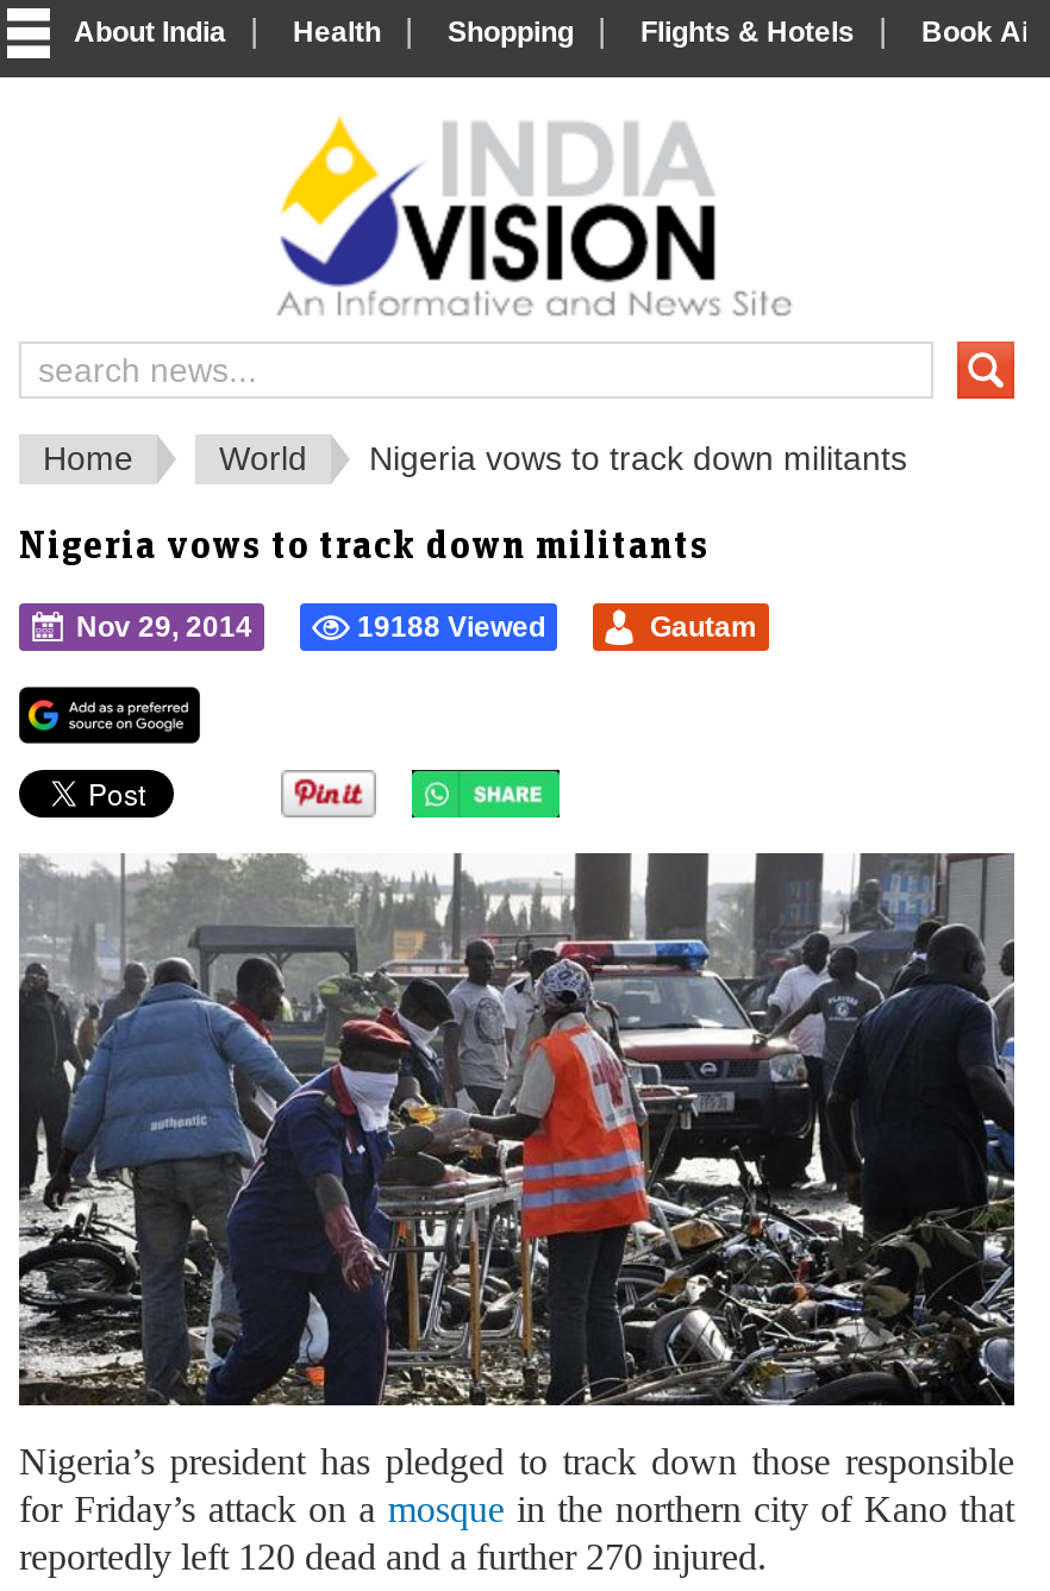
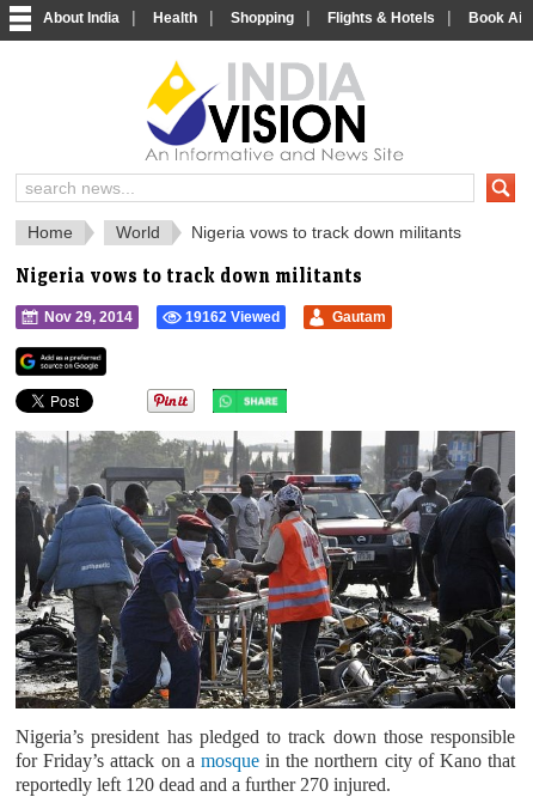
[357,610,545,644] 19188 Viewed -> [185,309,280,326] 19162 Viewed

